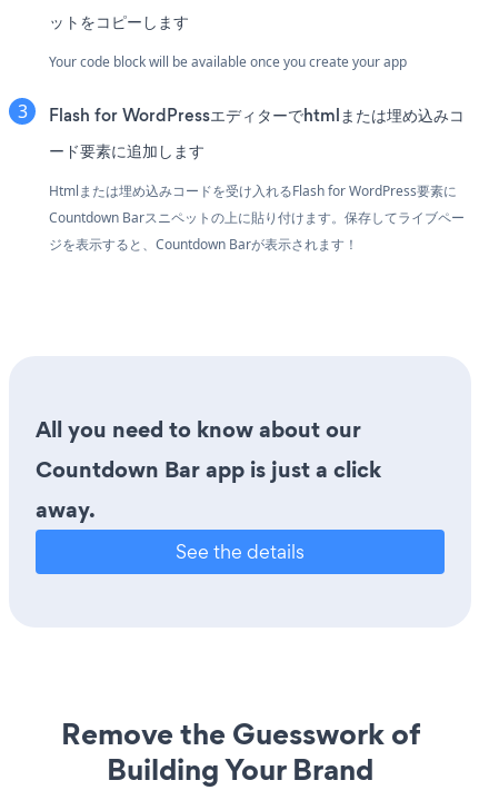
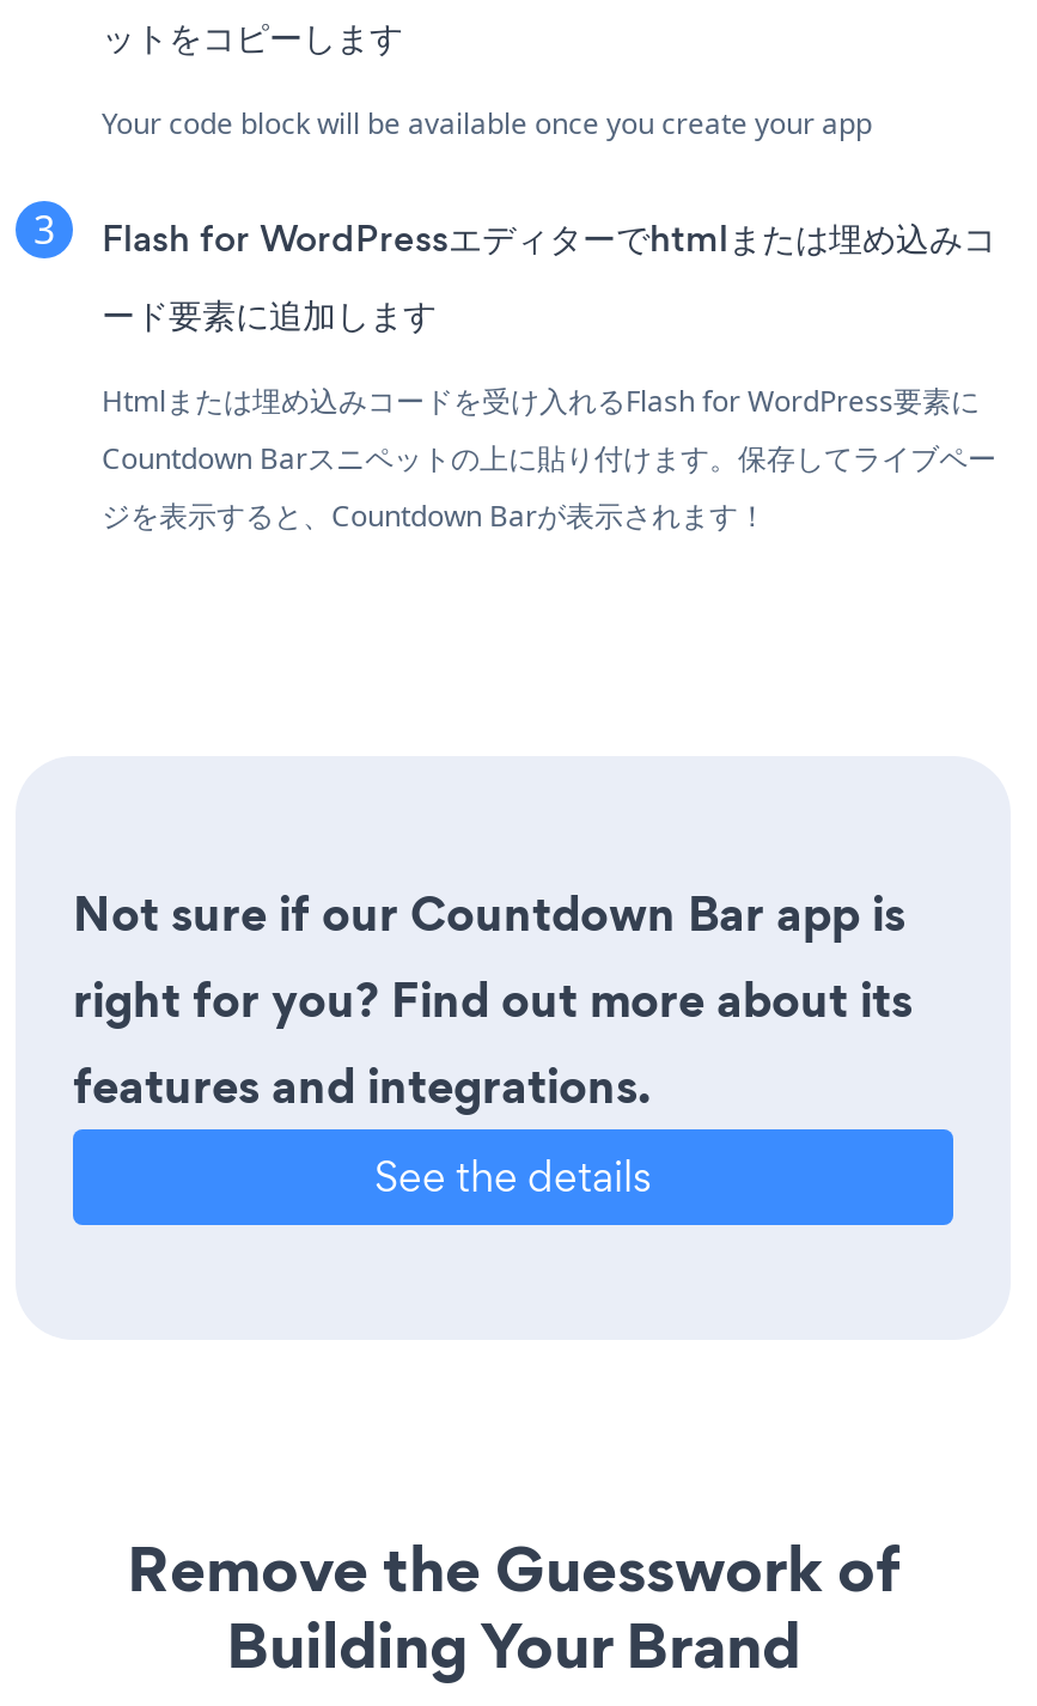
[36,414,381,525] All you need to know about our | Countdown Bar app is just a click | away. -> [73,880,913,1120] Not sure if our Countdown Bar app is | right for you? Find out more about its | features and integrations.

